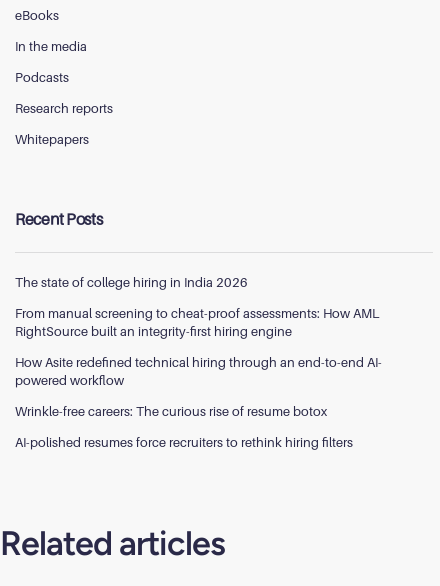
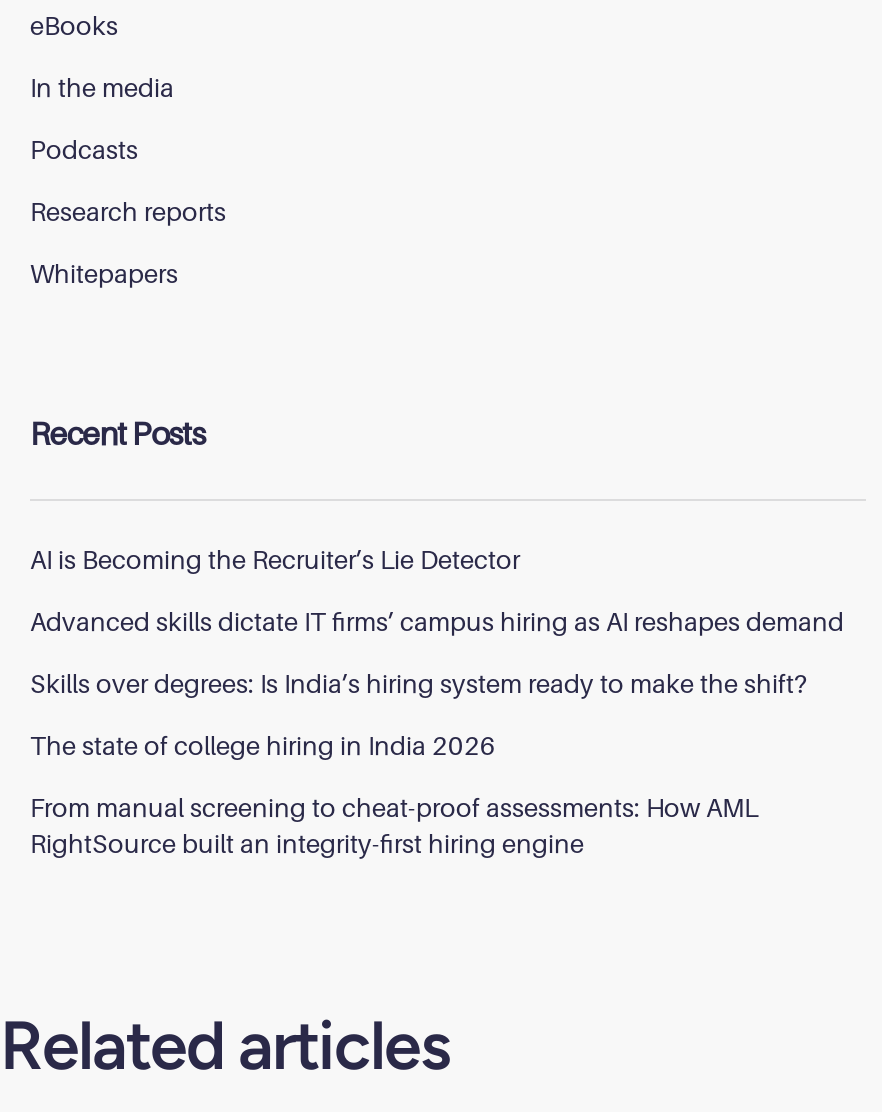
none -> [30,543,844,699] AI is Becoming the Recruiter’s Lie Detector | Advanced skills dictate IT firms’ campus hiring as AI reshapes demand | Skills over degrees: Is India’s hiring system ready to make the shift?
moved [15,274,379,339] -> [30,729,758,859]: The state of college hiring in India 2026 | From manual screening to cheat-proof assessments: How AML | RightSource built an integrity-first hiring engine
[15,354,382,450] How Asite redefined technical hiring through an end-to-end AI- | powered workflow | Wrinkle-free careers: The curious rise of resume botox | AI-polished resumes force recruiters to rethink hiring filters -> none

